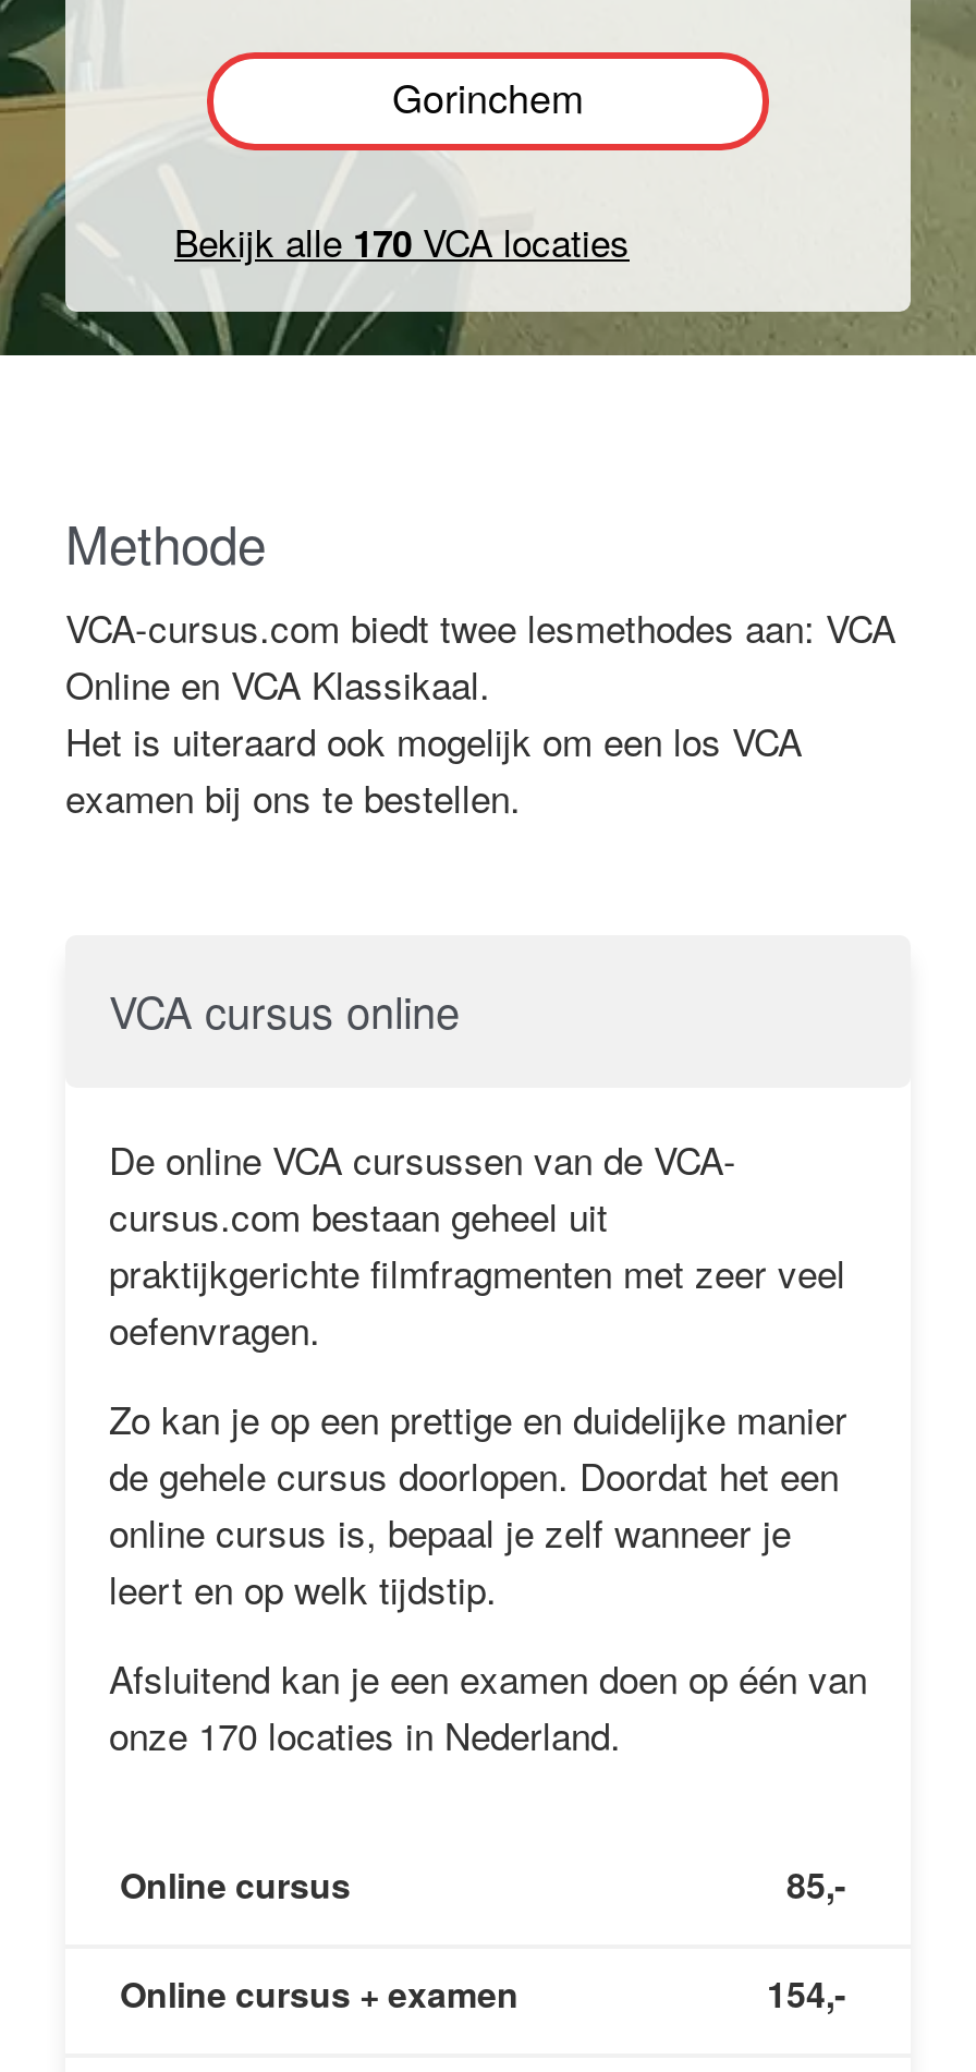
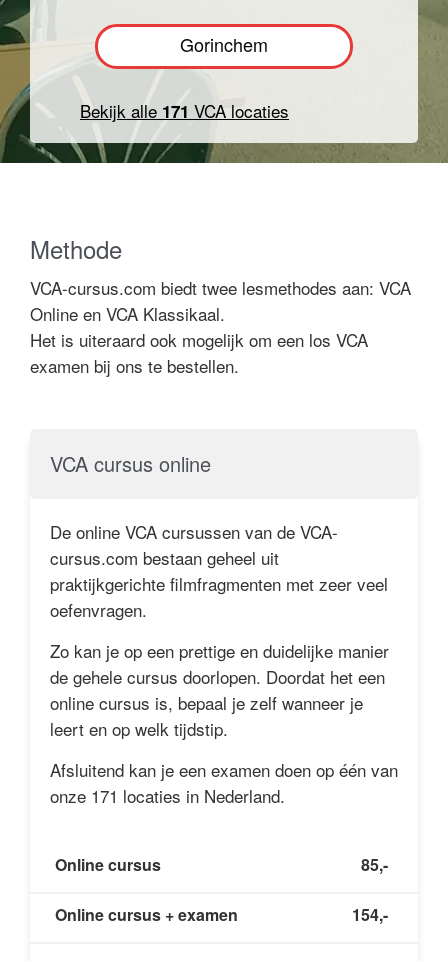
[174,214,630,268] Bekijk alle 170 VCA locaties -> [80,98,289,123] Bekijk alle 171 VCA locaties
[109,1707,621,1761] onze 170 locaties in Nederland. -> [50,783,285,808] onze 171 locaties in Nederland.

